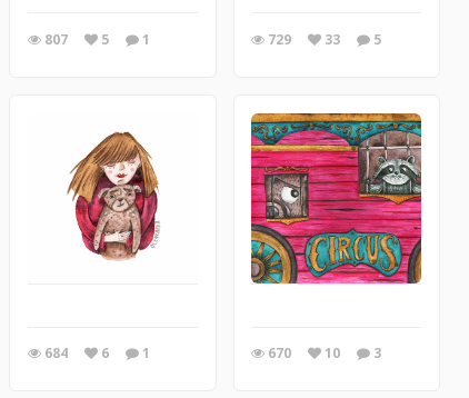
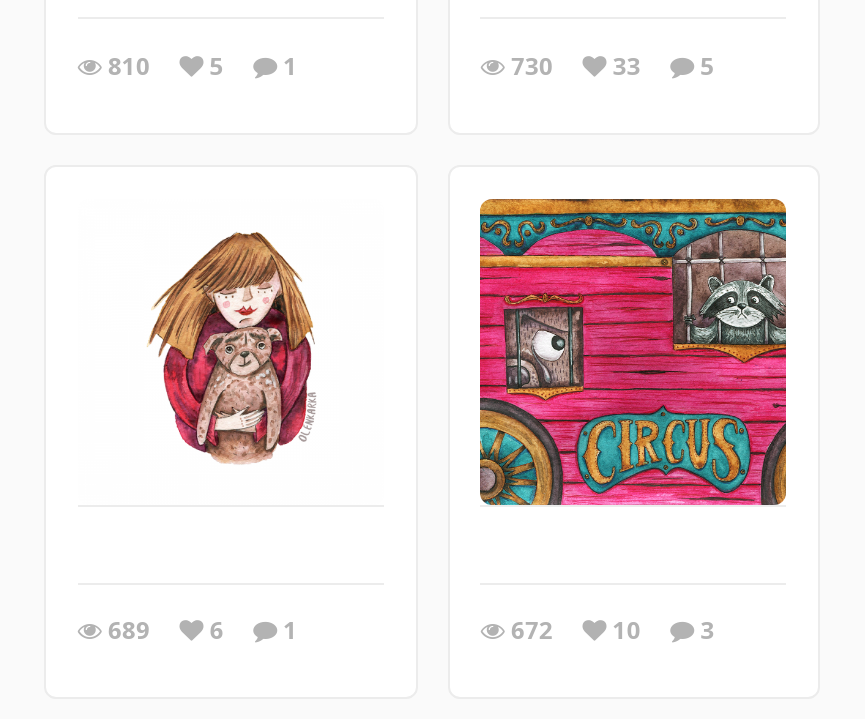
[41,30,150,49] 807 5 1 -> [102,49,297,83] 810 5 1
[265,30,381,49] 729 33 5 -> [505,49,714,83] 730 33 5
[41,344,150,363] 684 6 1 -> [102,614,297,648] 689 6 1
[265,344,381,363] 670 10 3 -> [505,614,714,648] 672 10 3

